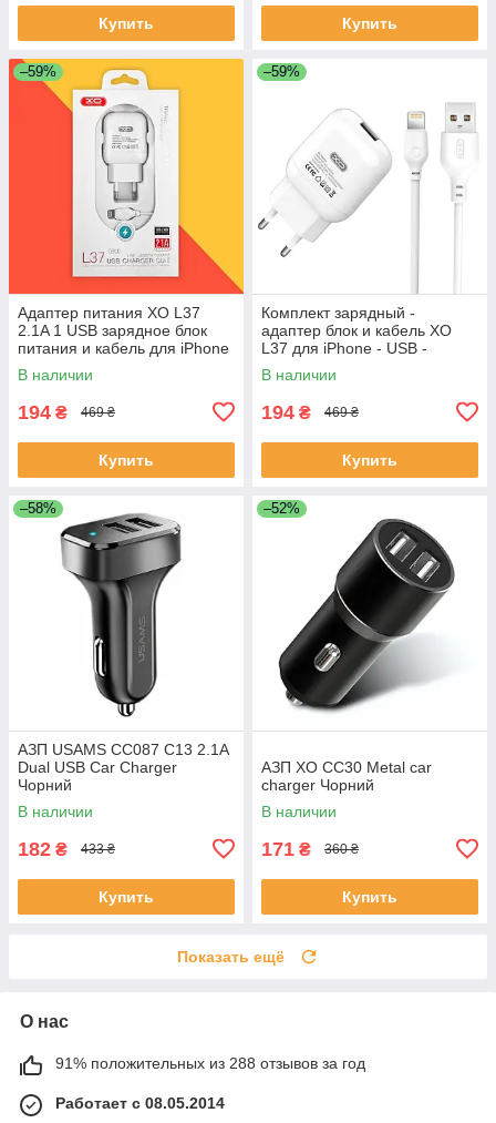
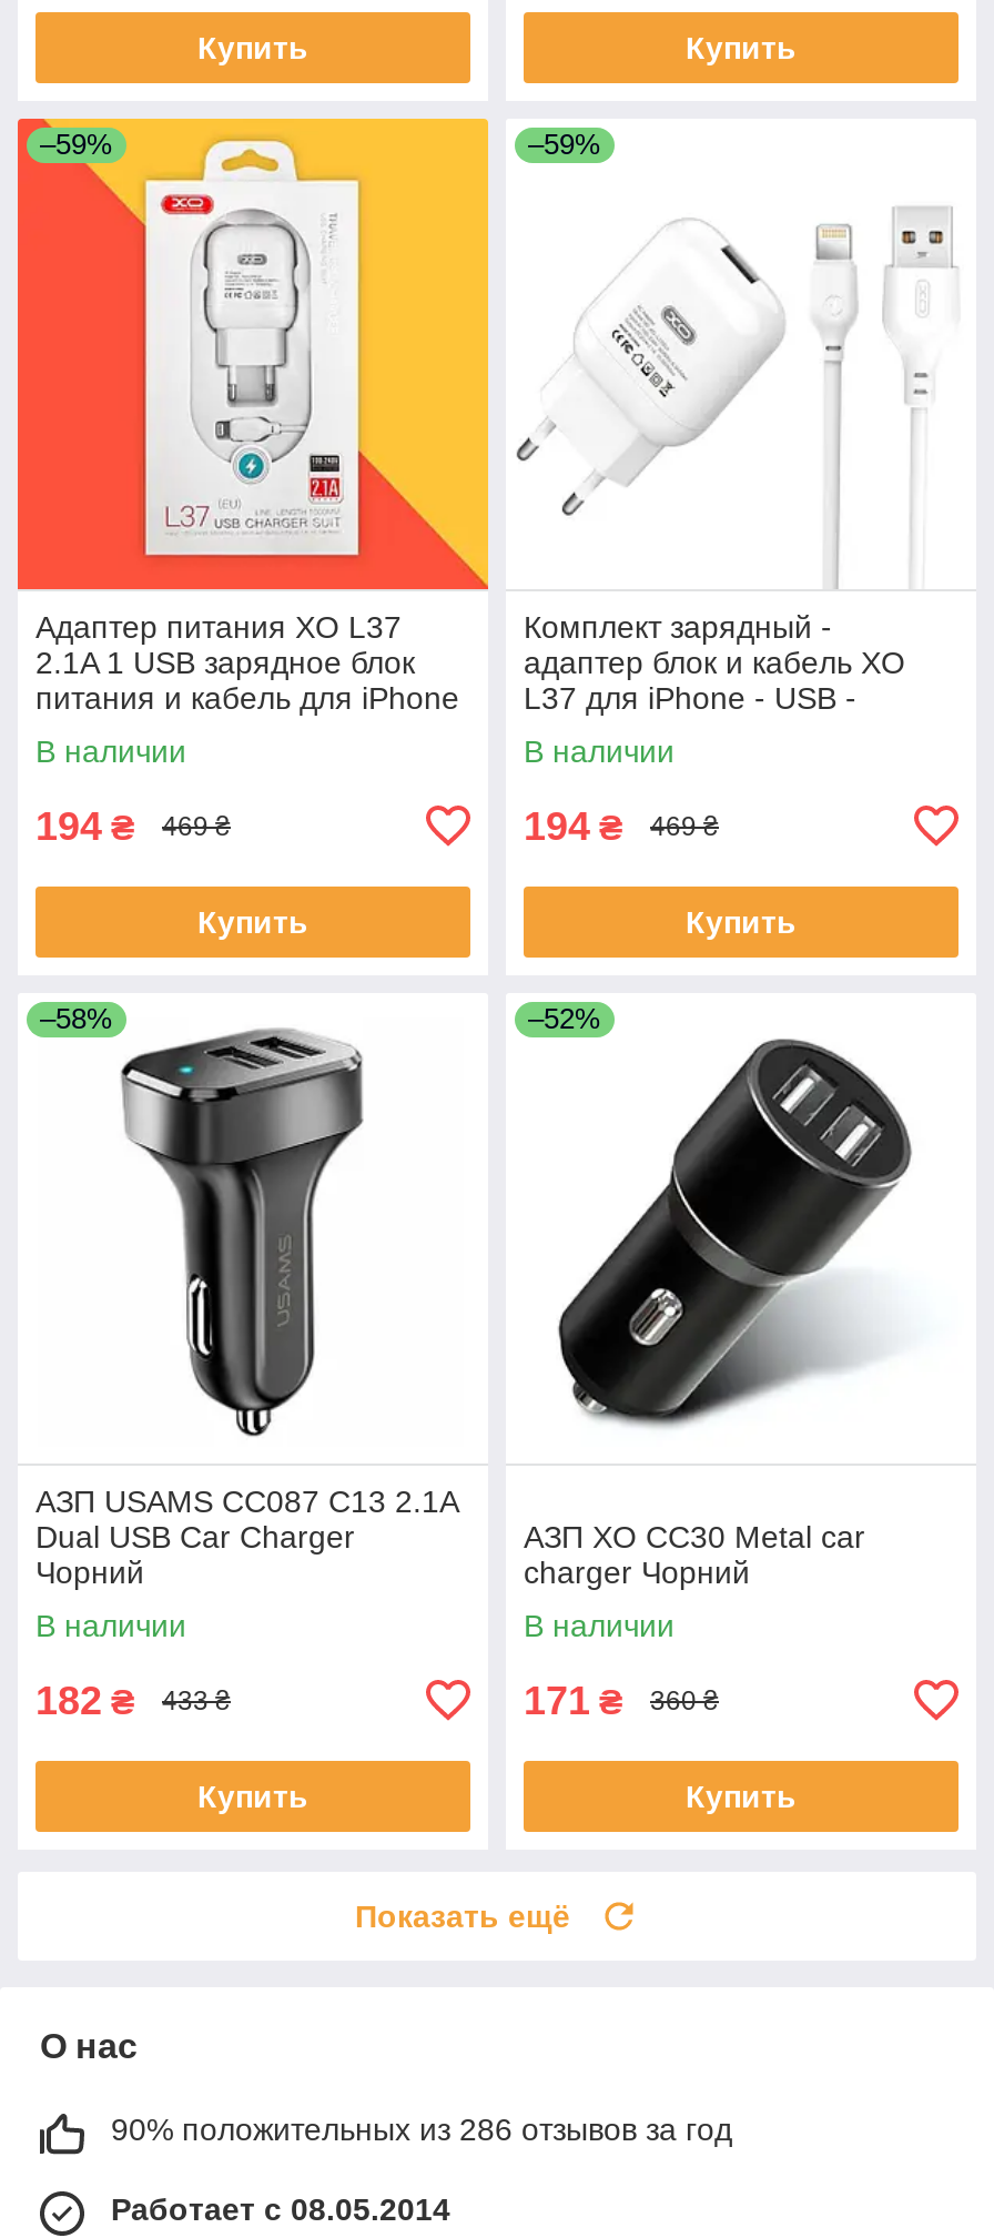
[55,1054,365,1072] 91% положительных из 288 отзывов за год -> [111,2111,732,2147] 90% положительных из 286 отзывов за год

